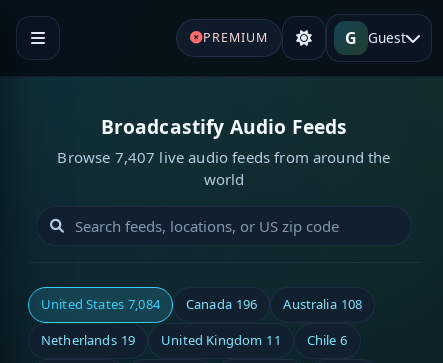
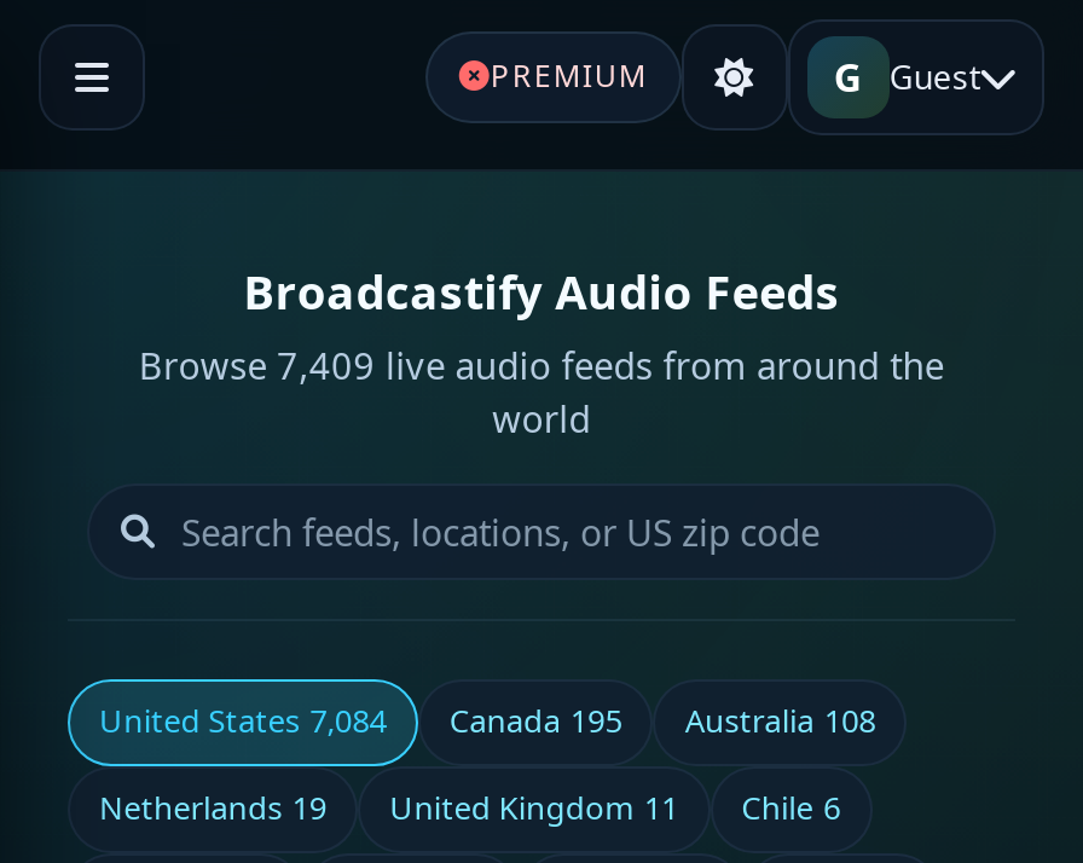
[57,147,391,167] Browse 7,407 live audio feeds from around the -> [139,341,944,389] Browse 7,409 live audio feeds from around the
[41,295,362,313] United States 7,084 Canada 196 Australia 108 -> [99,700,876,743] United States 7,084 Canada 195 Australia 108

